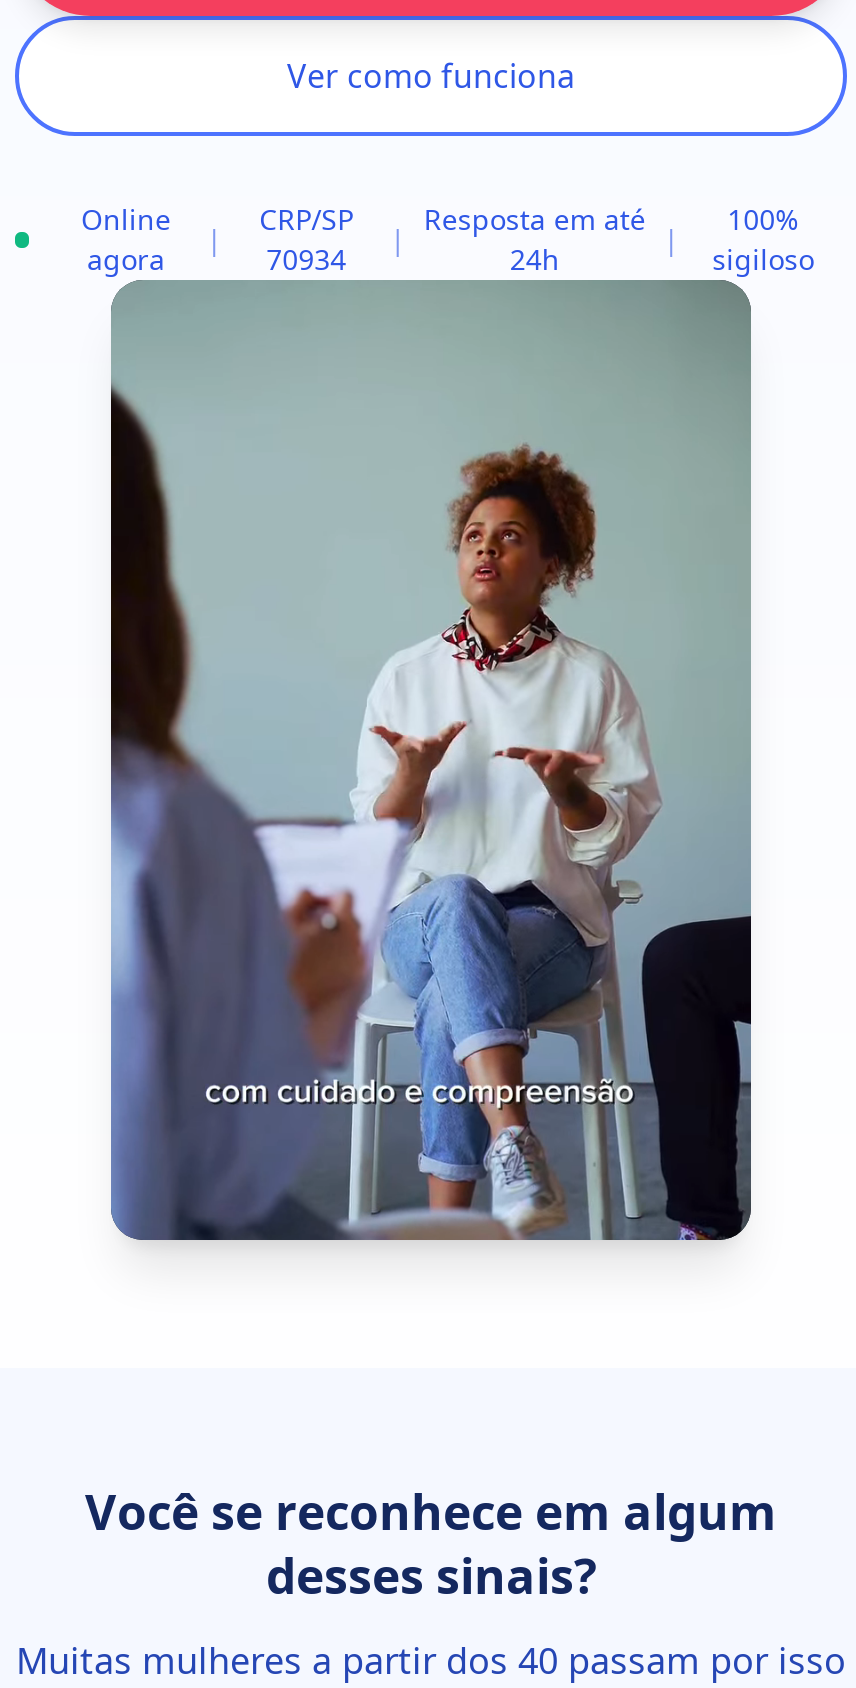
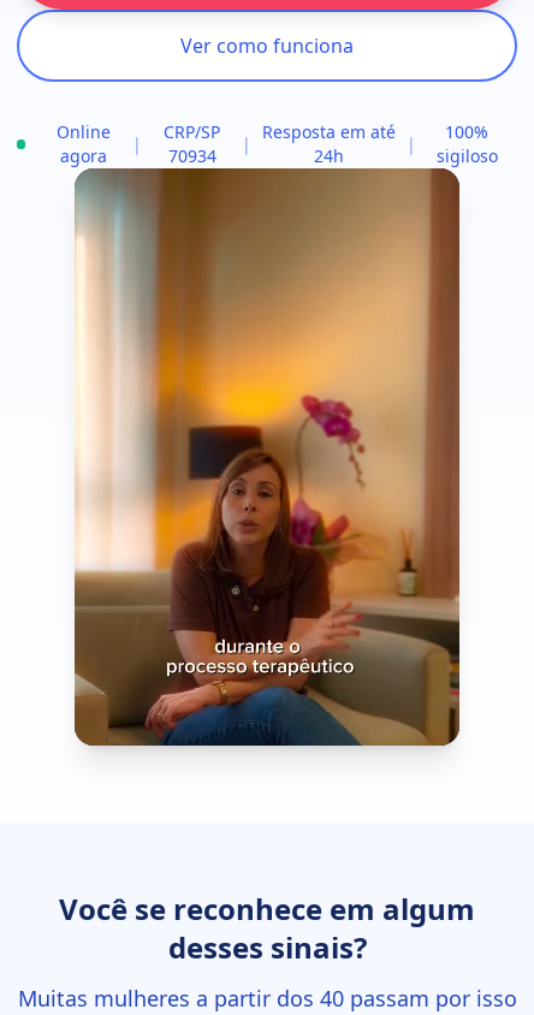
[109,280,753,1242] [image] -> [73,167,461,747] [image]

